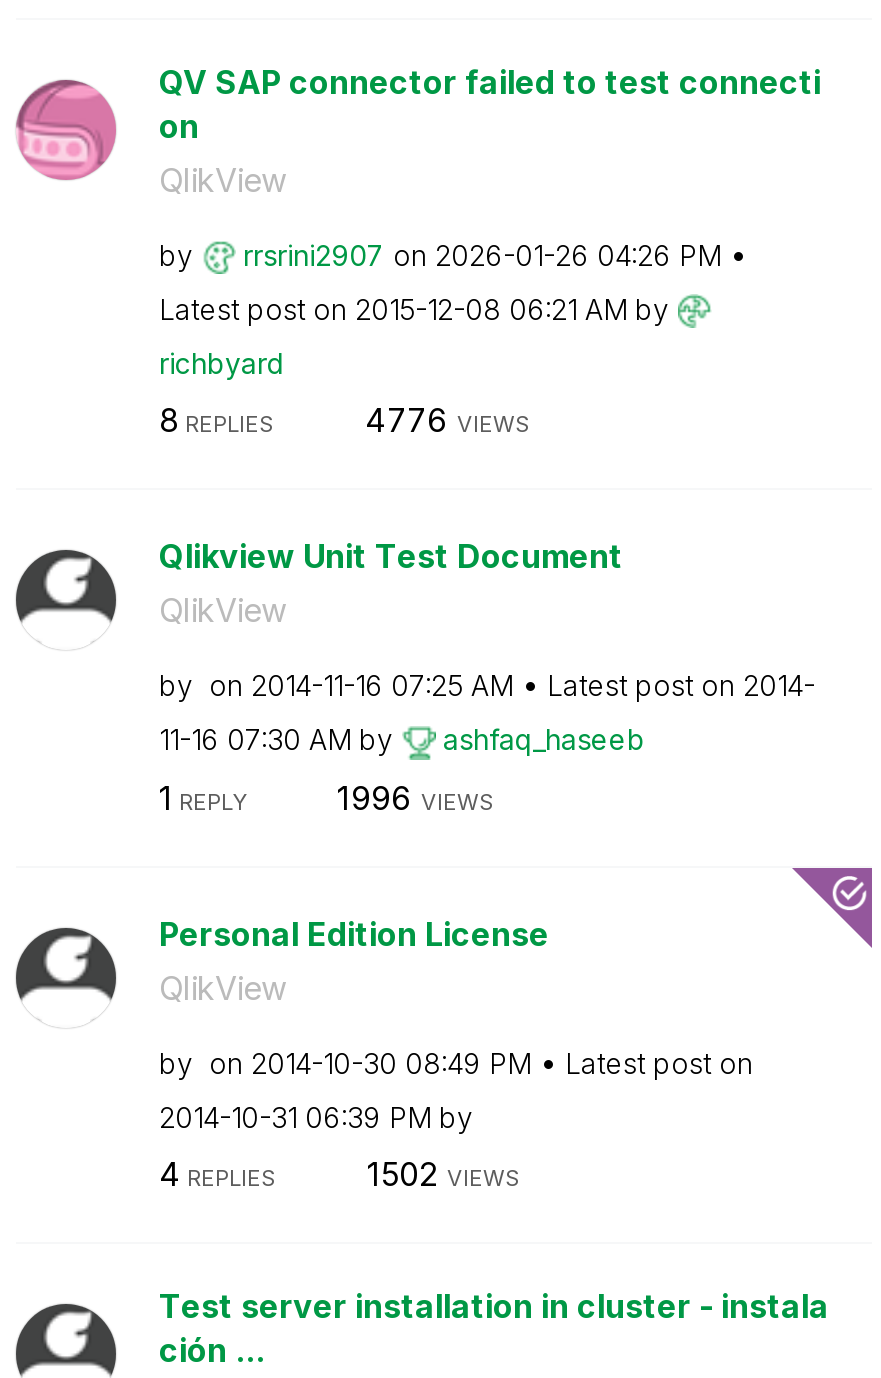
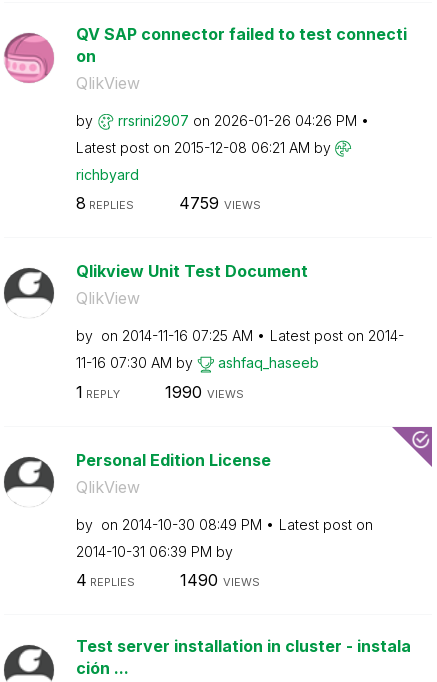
[365,400,531,440] 4776 VIEWS -> [178,193,260,213] 4759 VIEWS
[337,777,495,817] 1996 VIEWS -> [164,381,243,401] 1990 VIEWS
[367,1154,521,1194] 1502 VIEWS -> [179,570,259,590] 1490 VIEWS

